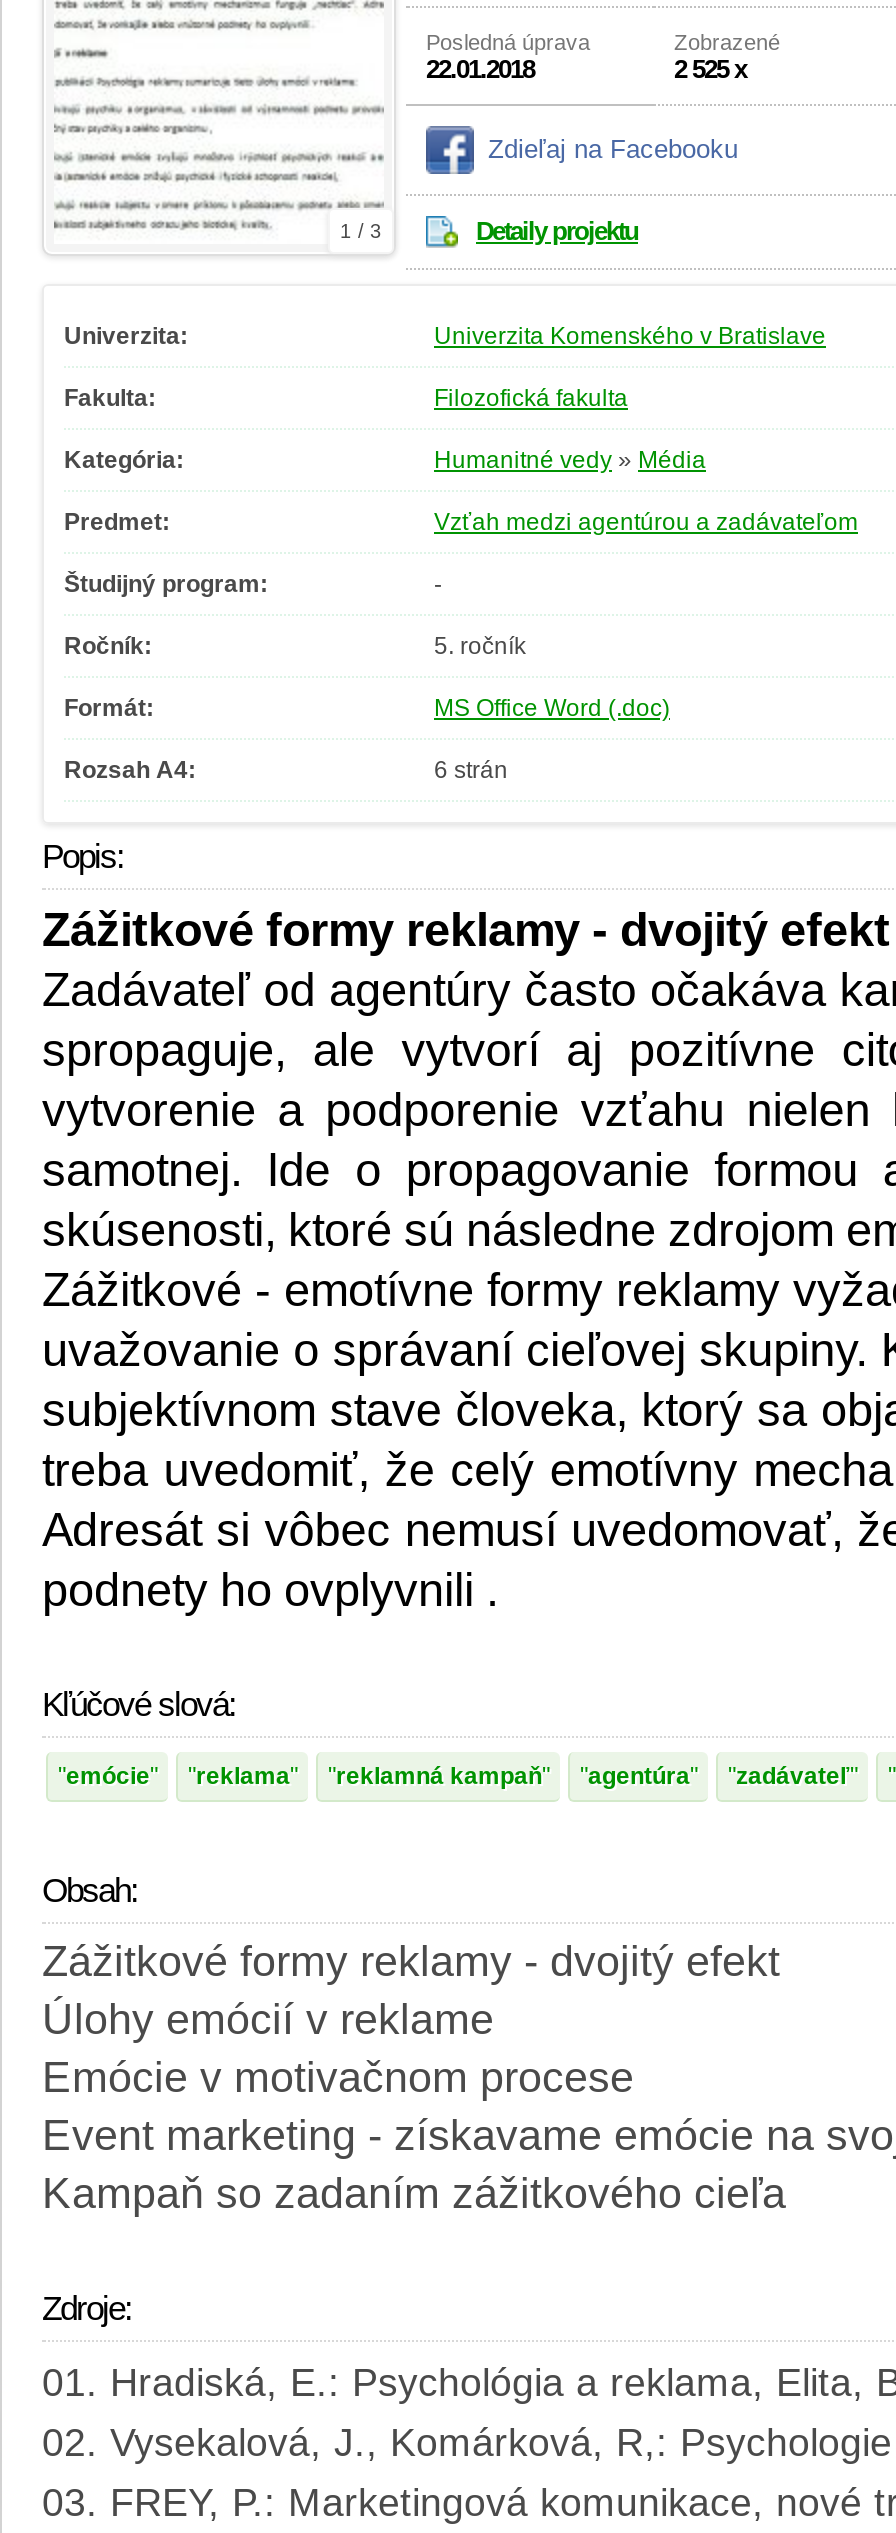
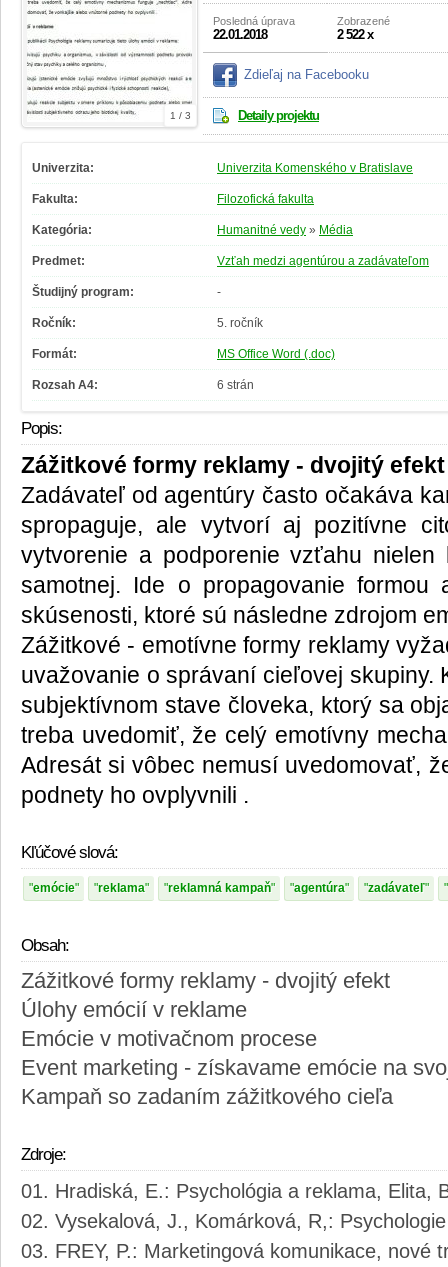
[674,54,746,84] 2 525 x -> [337,27,373,42] 2 522 x

